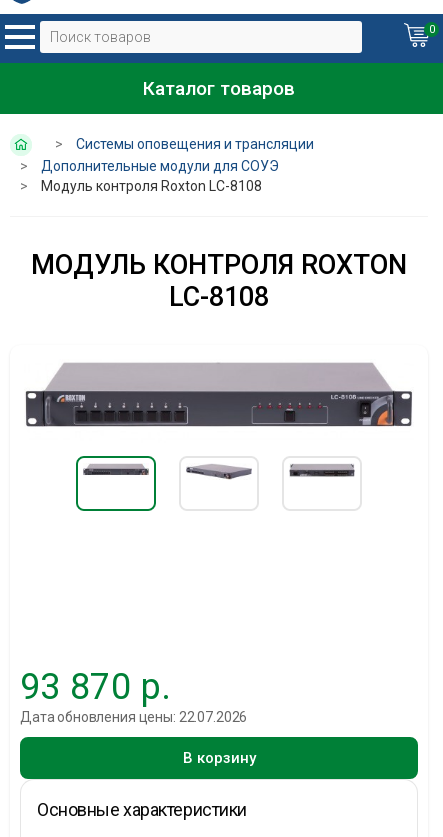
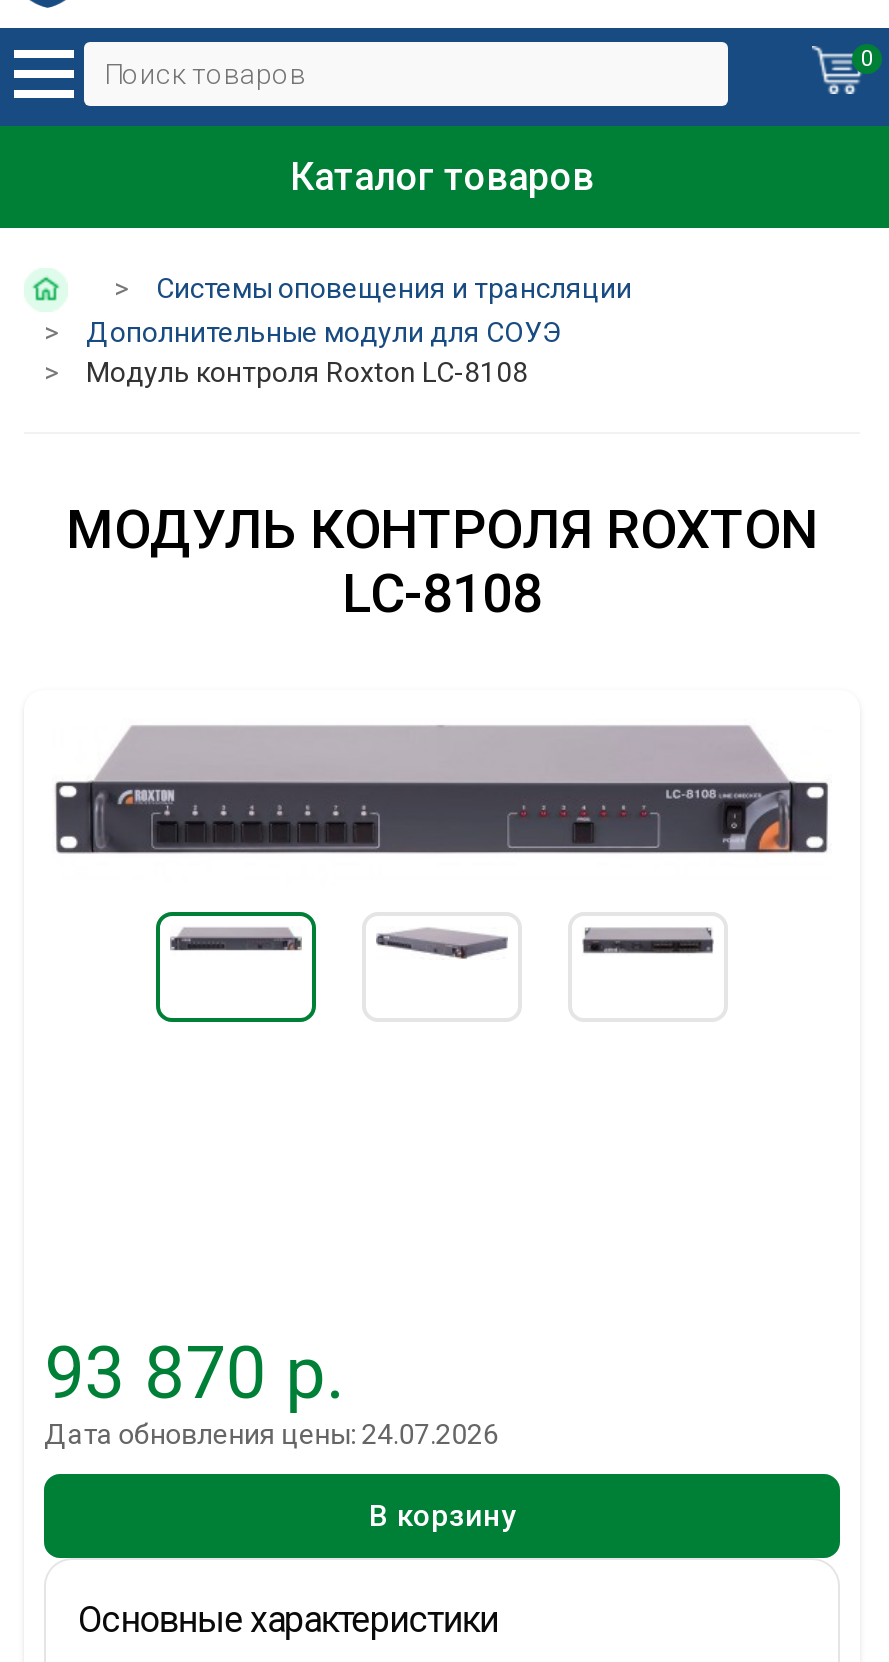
[20,709,247,725] Дата обновления цены: 22.07.2026 -> [44,1418,498,1450] Дата обновления цены: 24.07.2026

